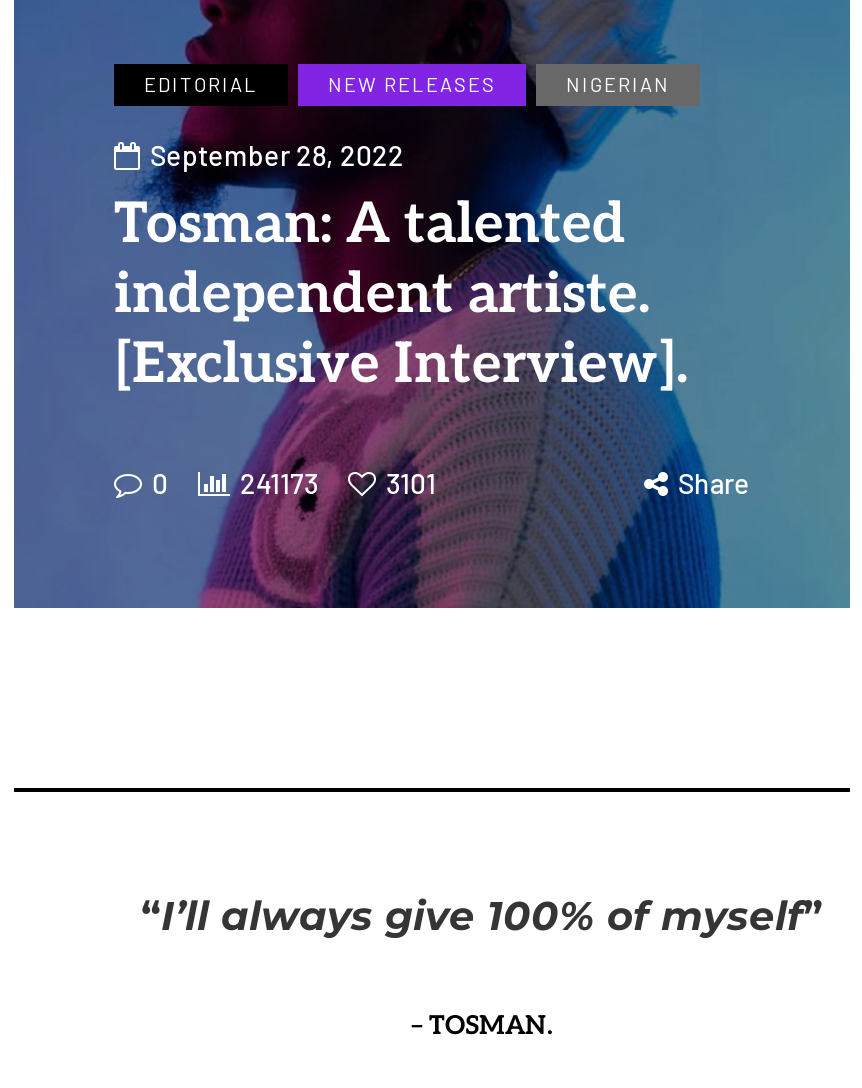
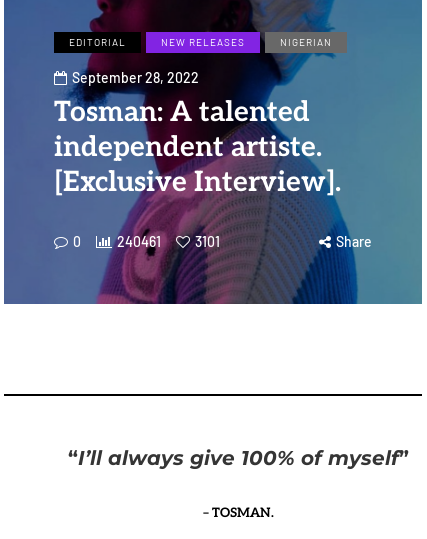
[240,466,436,500] 241173 3101 -> [117,233,220,250] 240461 3101

